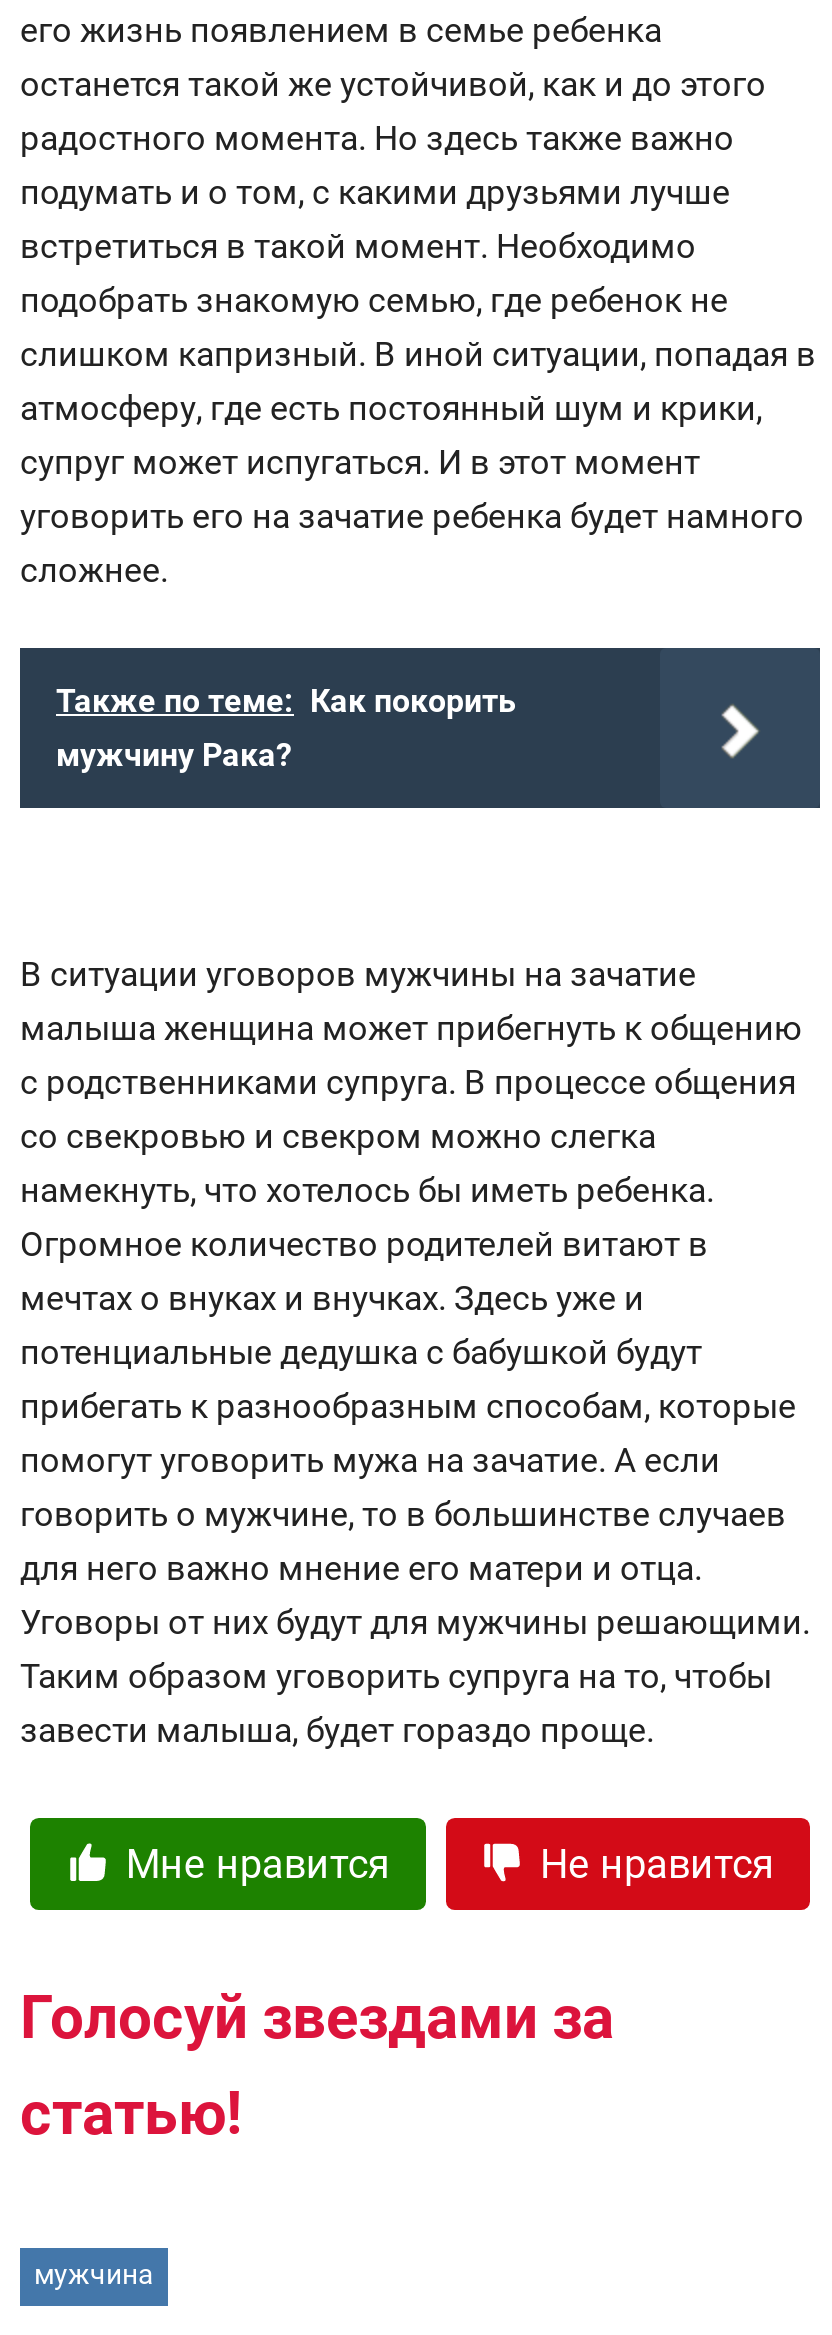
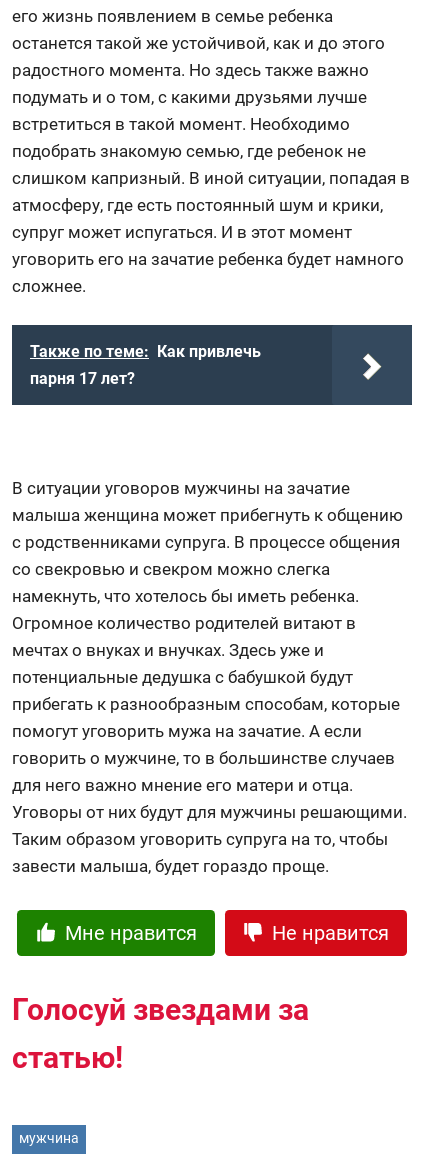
[56,682,516,774] Также по теме: Как покорить | мужчину Рака? -> [30,342,261,388] Также по теме: Как привлечь | парня 17 лет?

